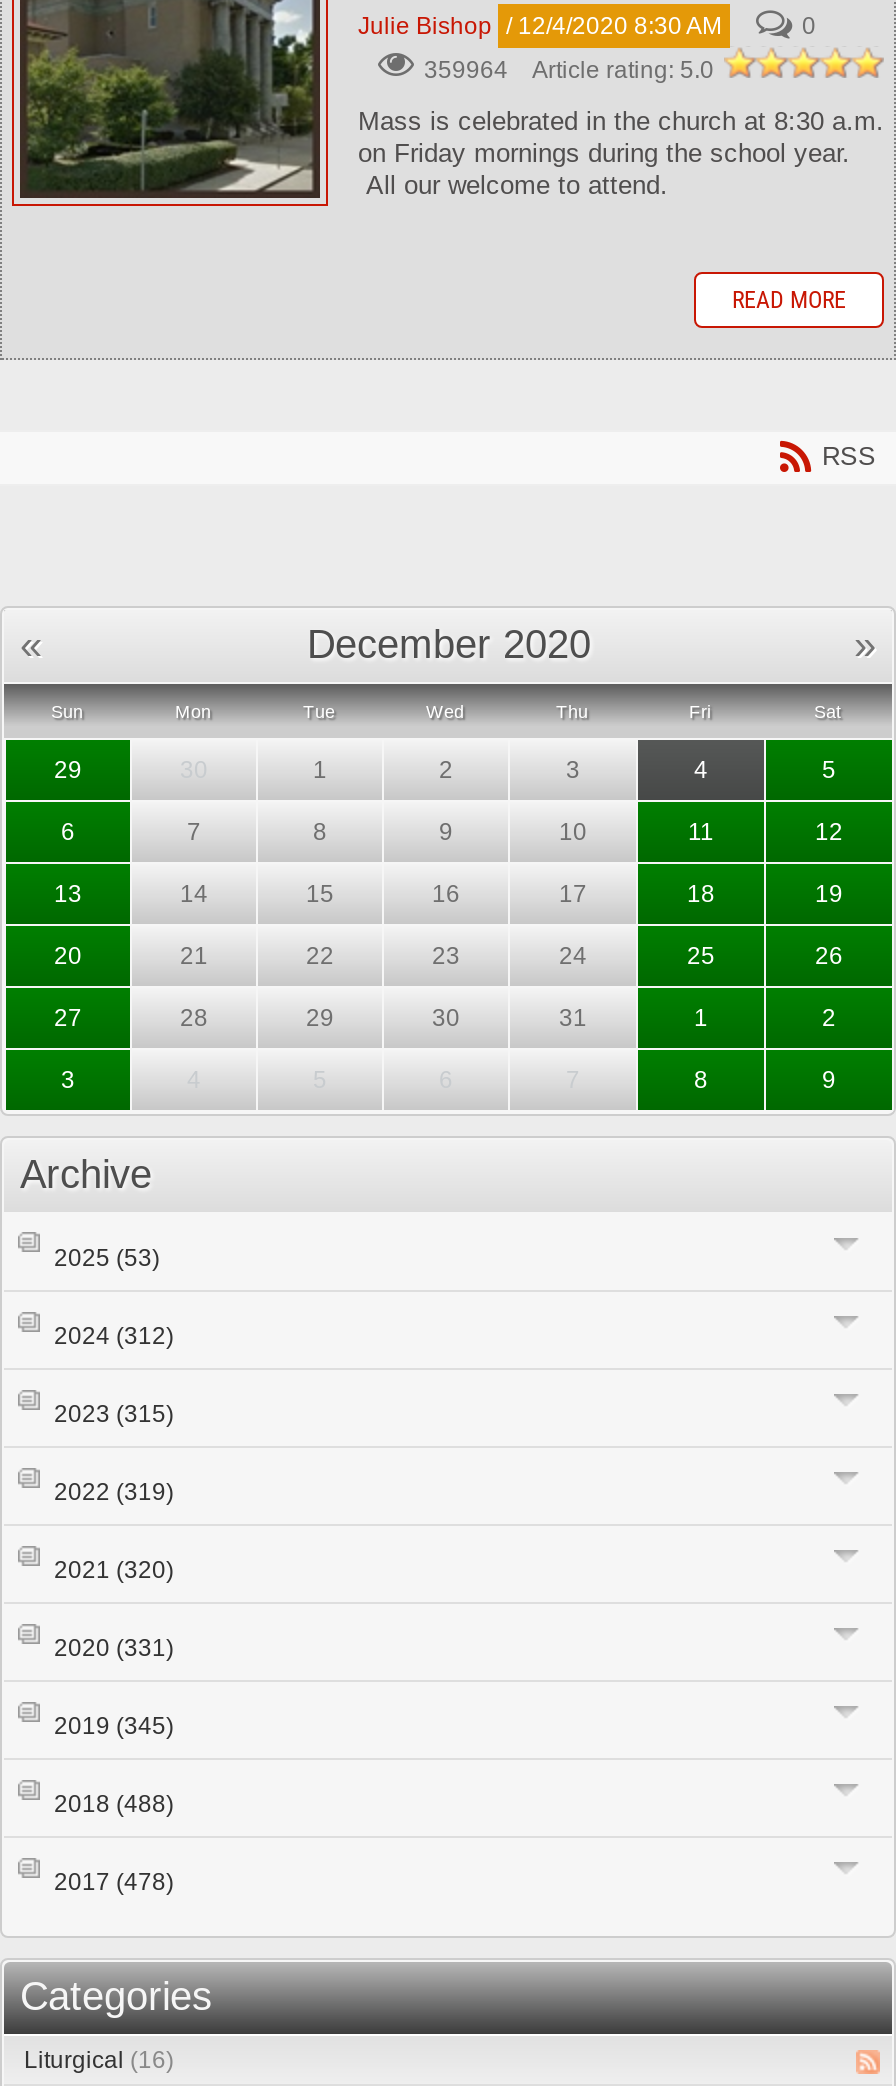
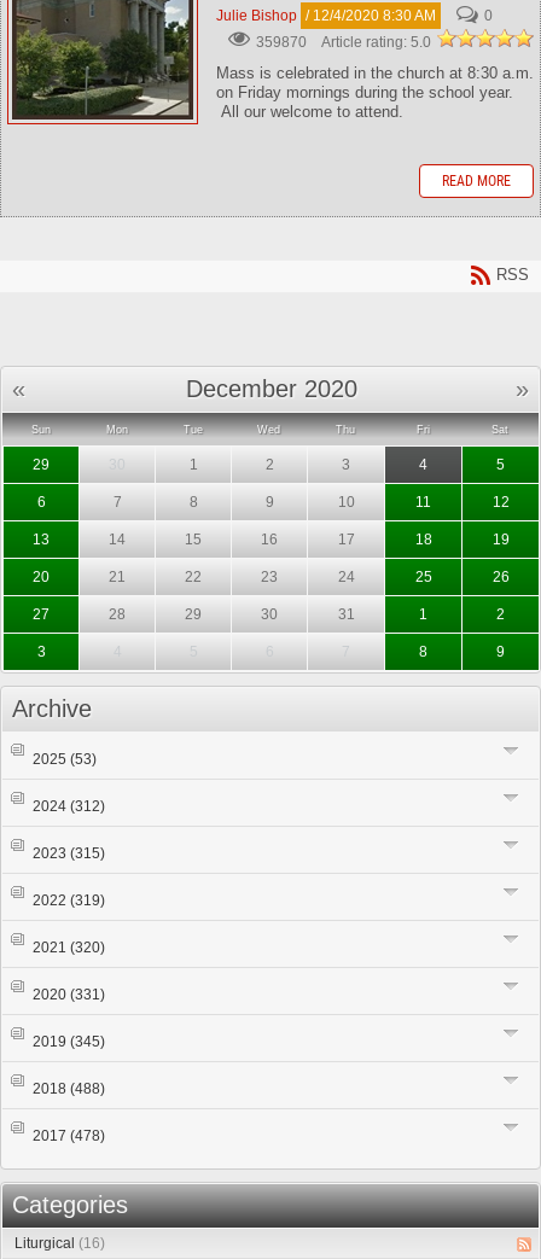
[424,56,720,84] 359964 Article rating: 5.0 -> [256,34,435,51] 359870 Article rating: 5.0

